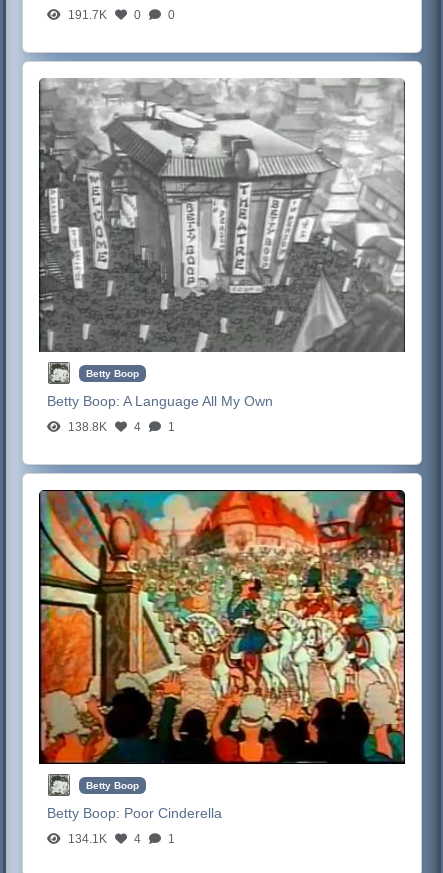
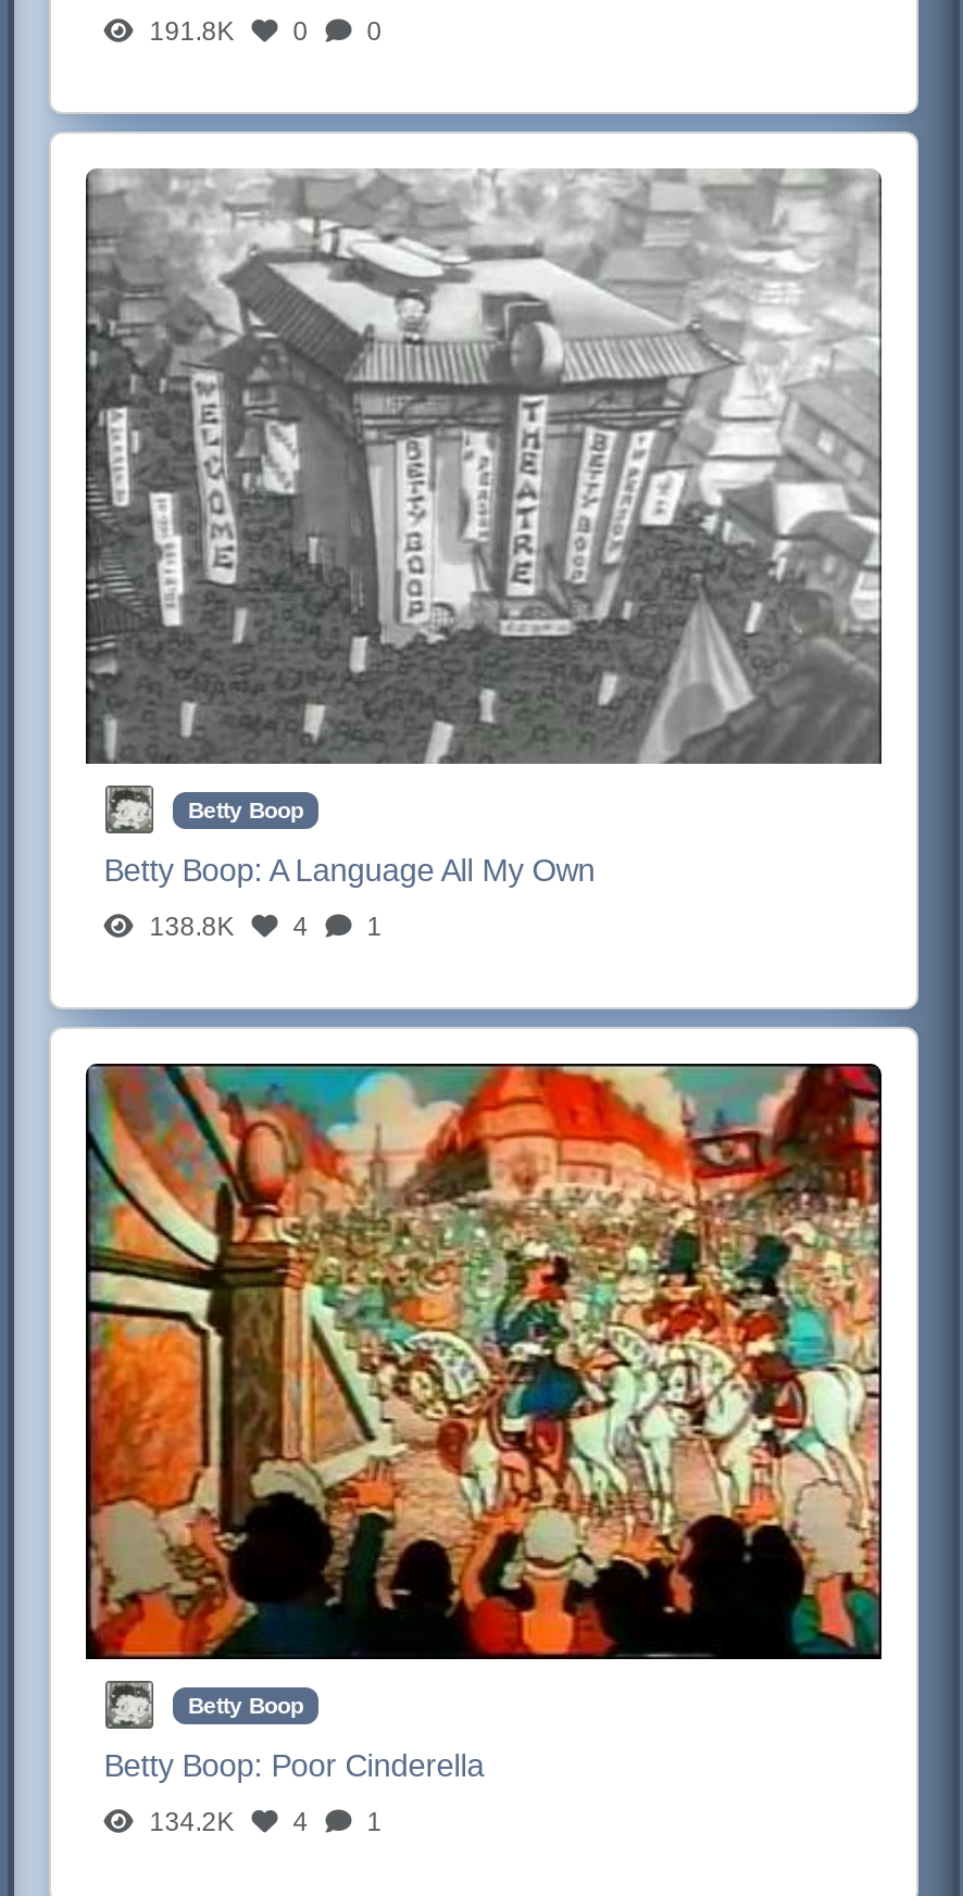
[65,7,175,21] 191.7K 0 0 -> [143,15,382,46] 191.8K 0 0
[65,831,175,845] 134.1K 4 1 -> [143,1806,382,1836] 134.2K 4 1

